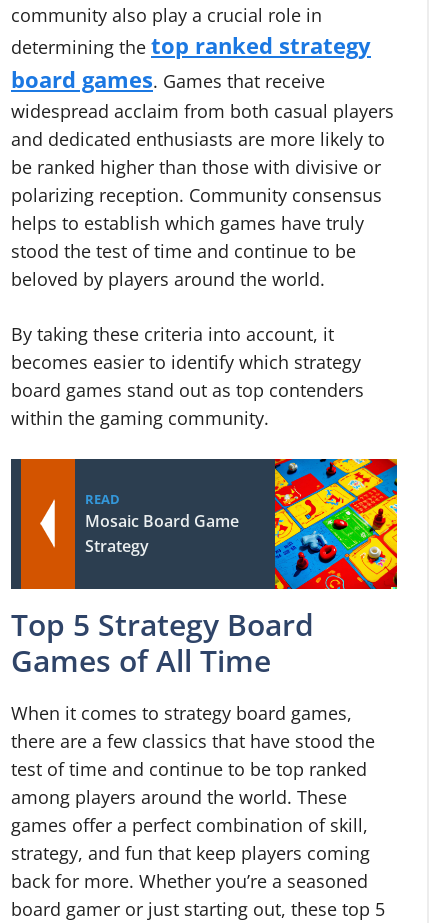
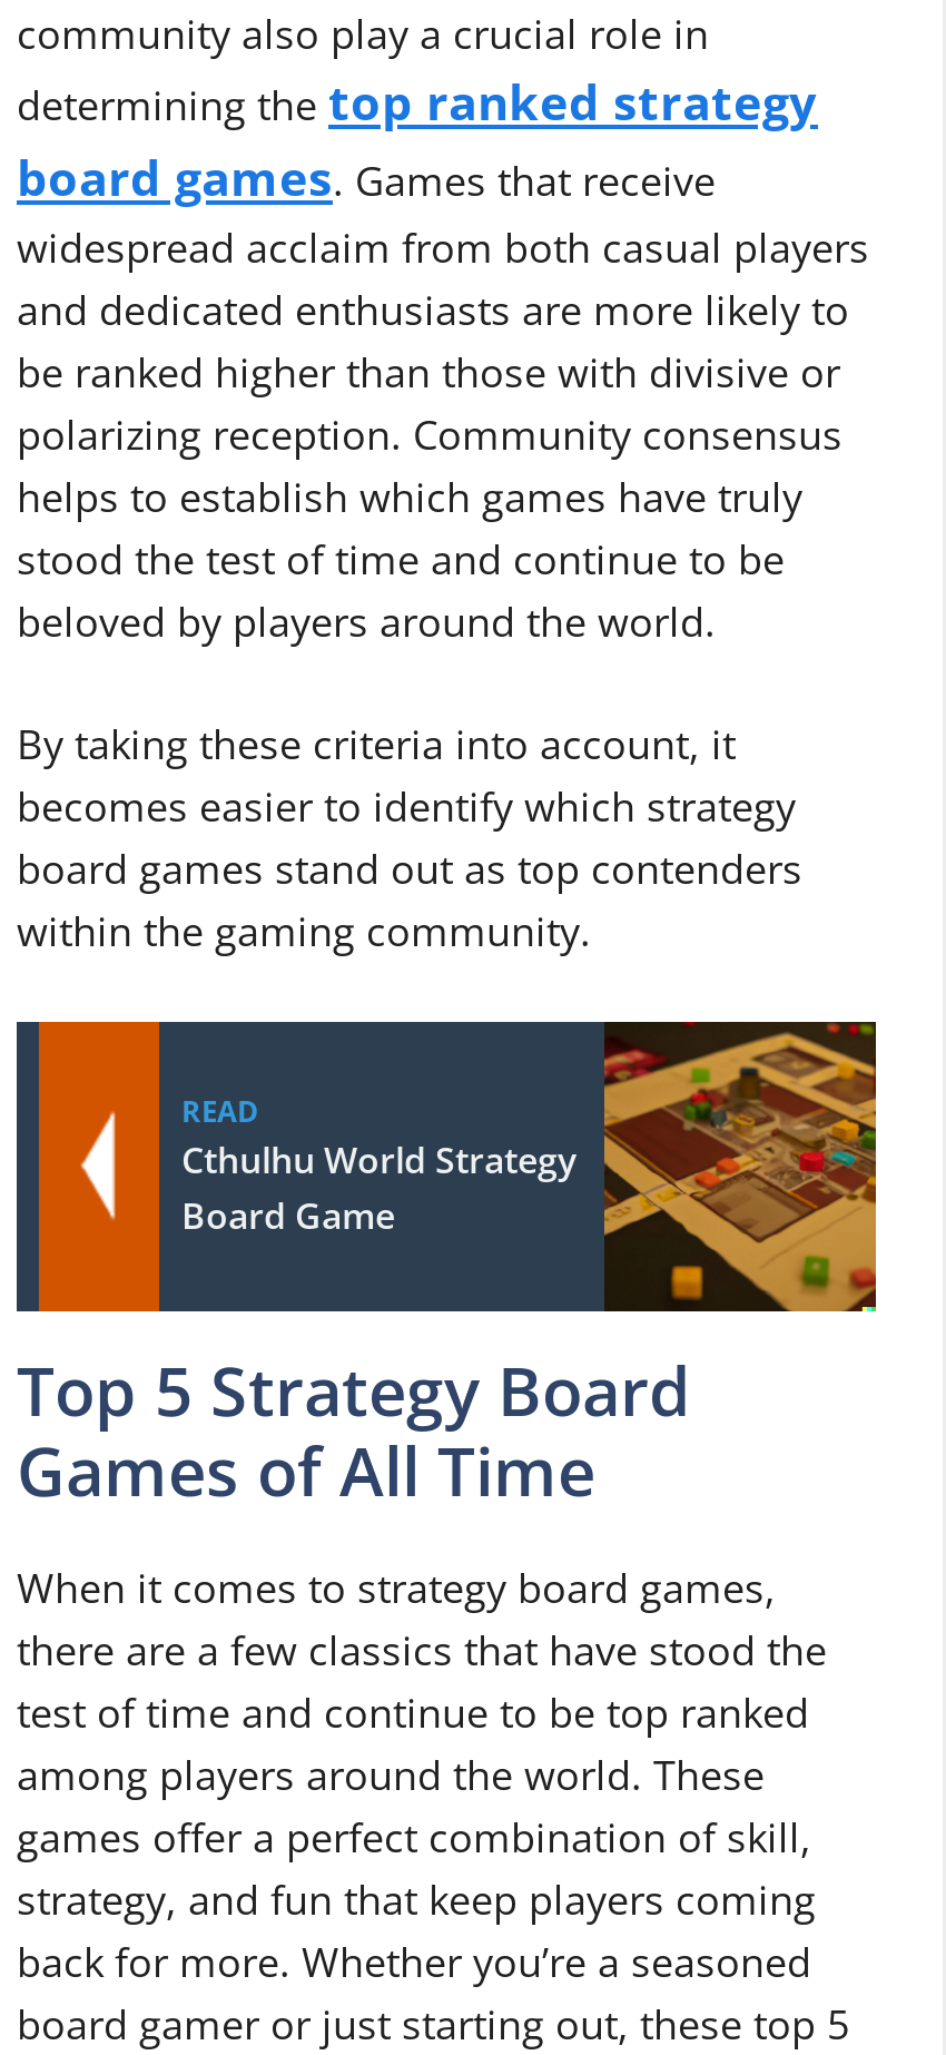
[85,458,398,590] [image] | Mosaic Board Game | Strategy -> [181,1020,878,1314] [image] | Cthulhu World Strategy | Board Game

